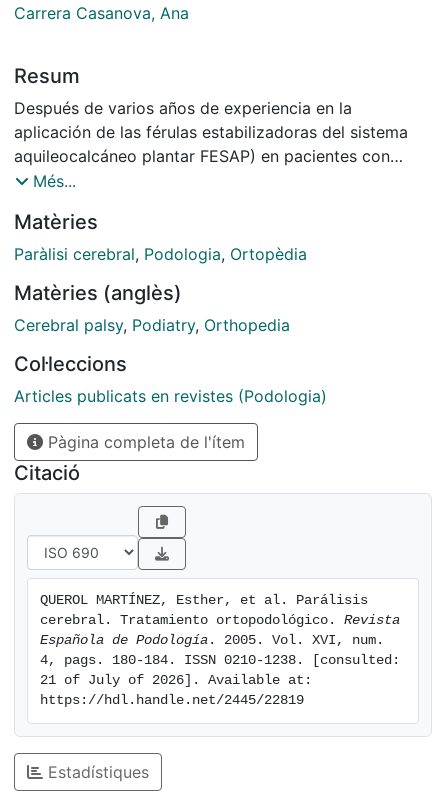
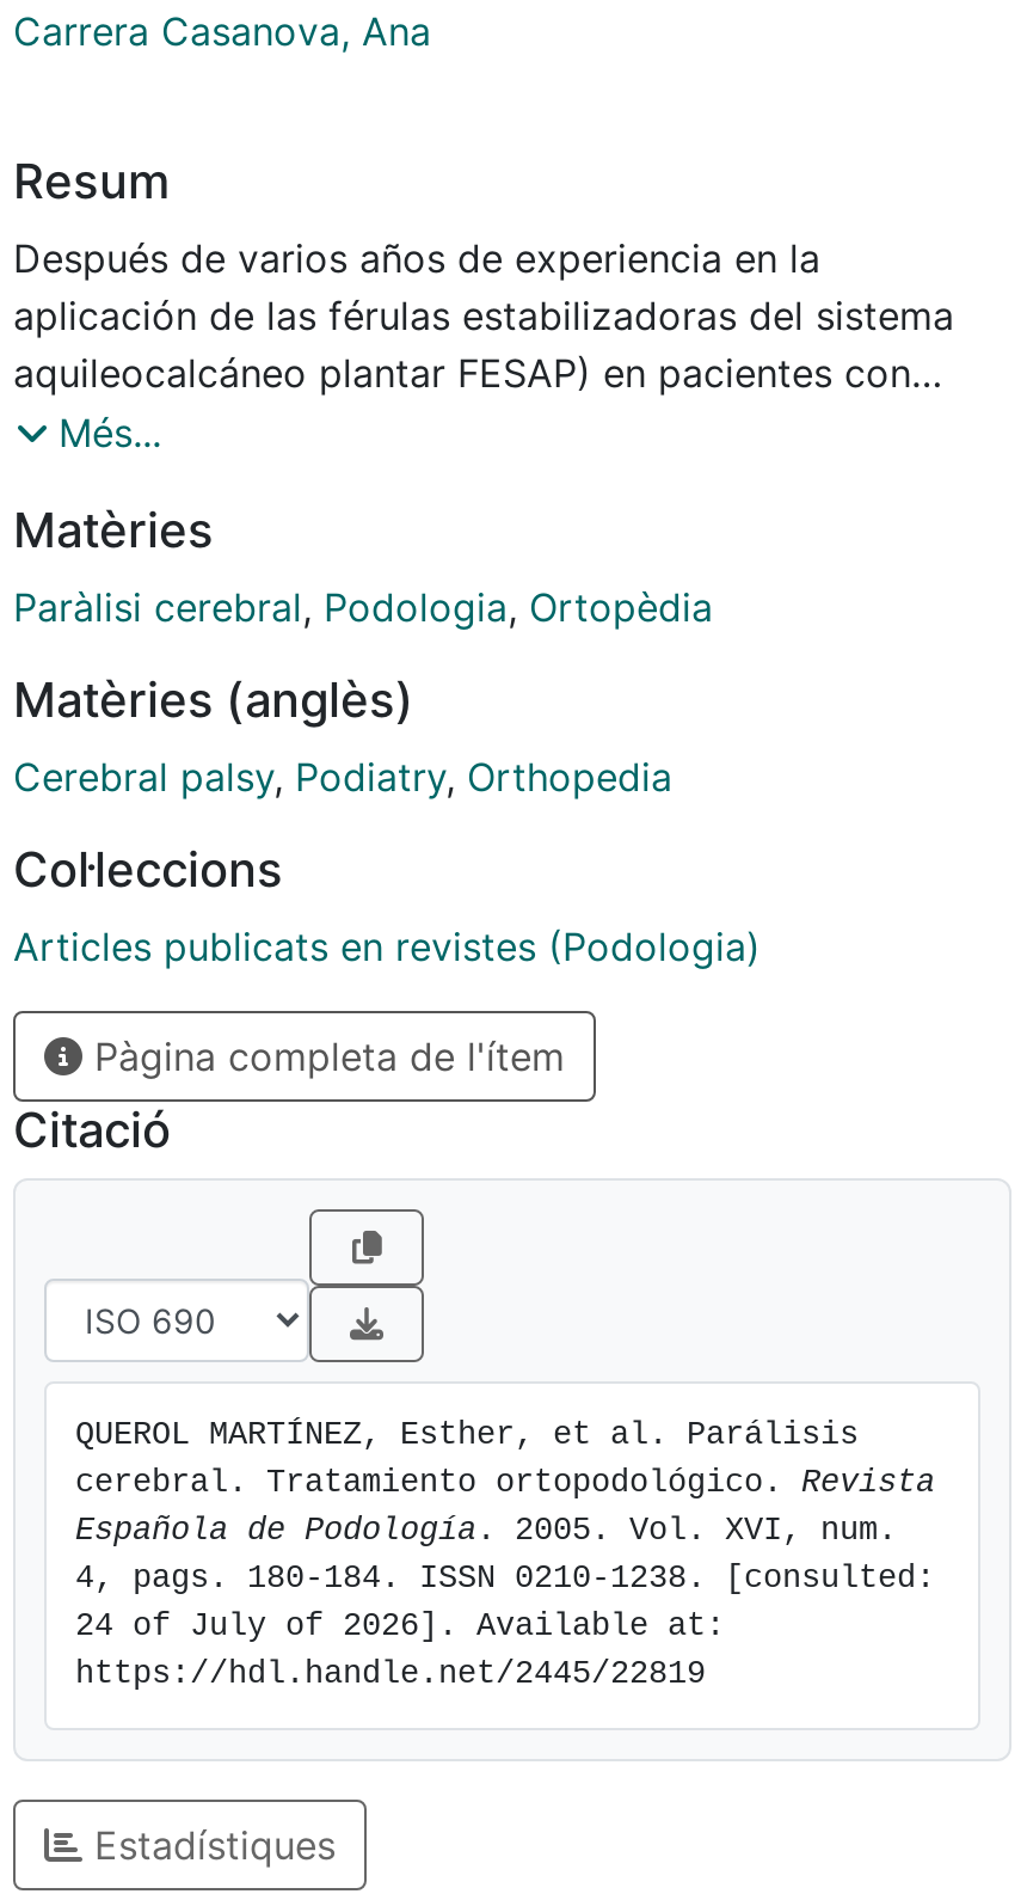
[40,673,312,688] 21 of July of 2026]. Available at: -> [75,1609,725,1645] 24 of July of 2026]. Available at:

